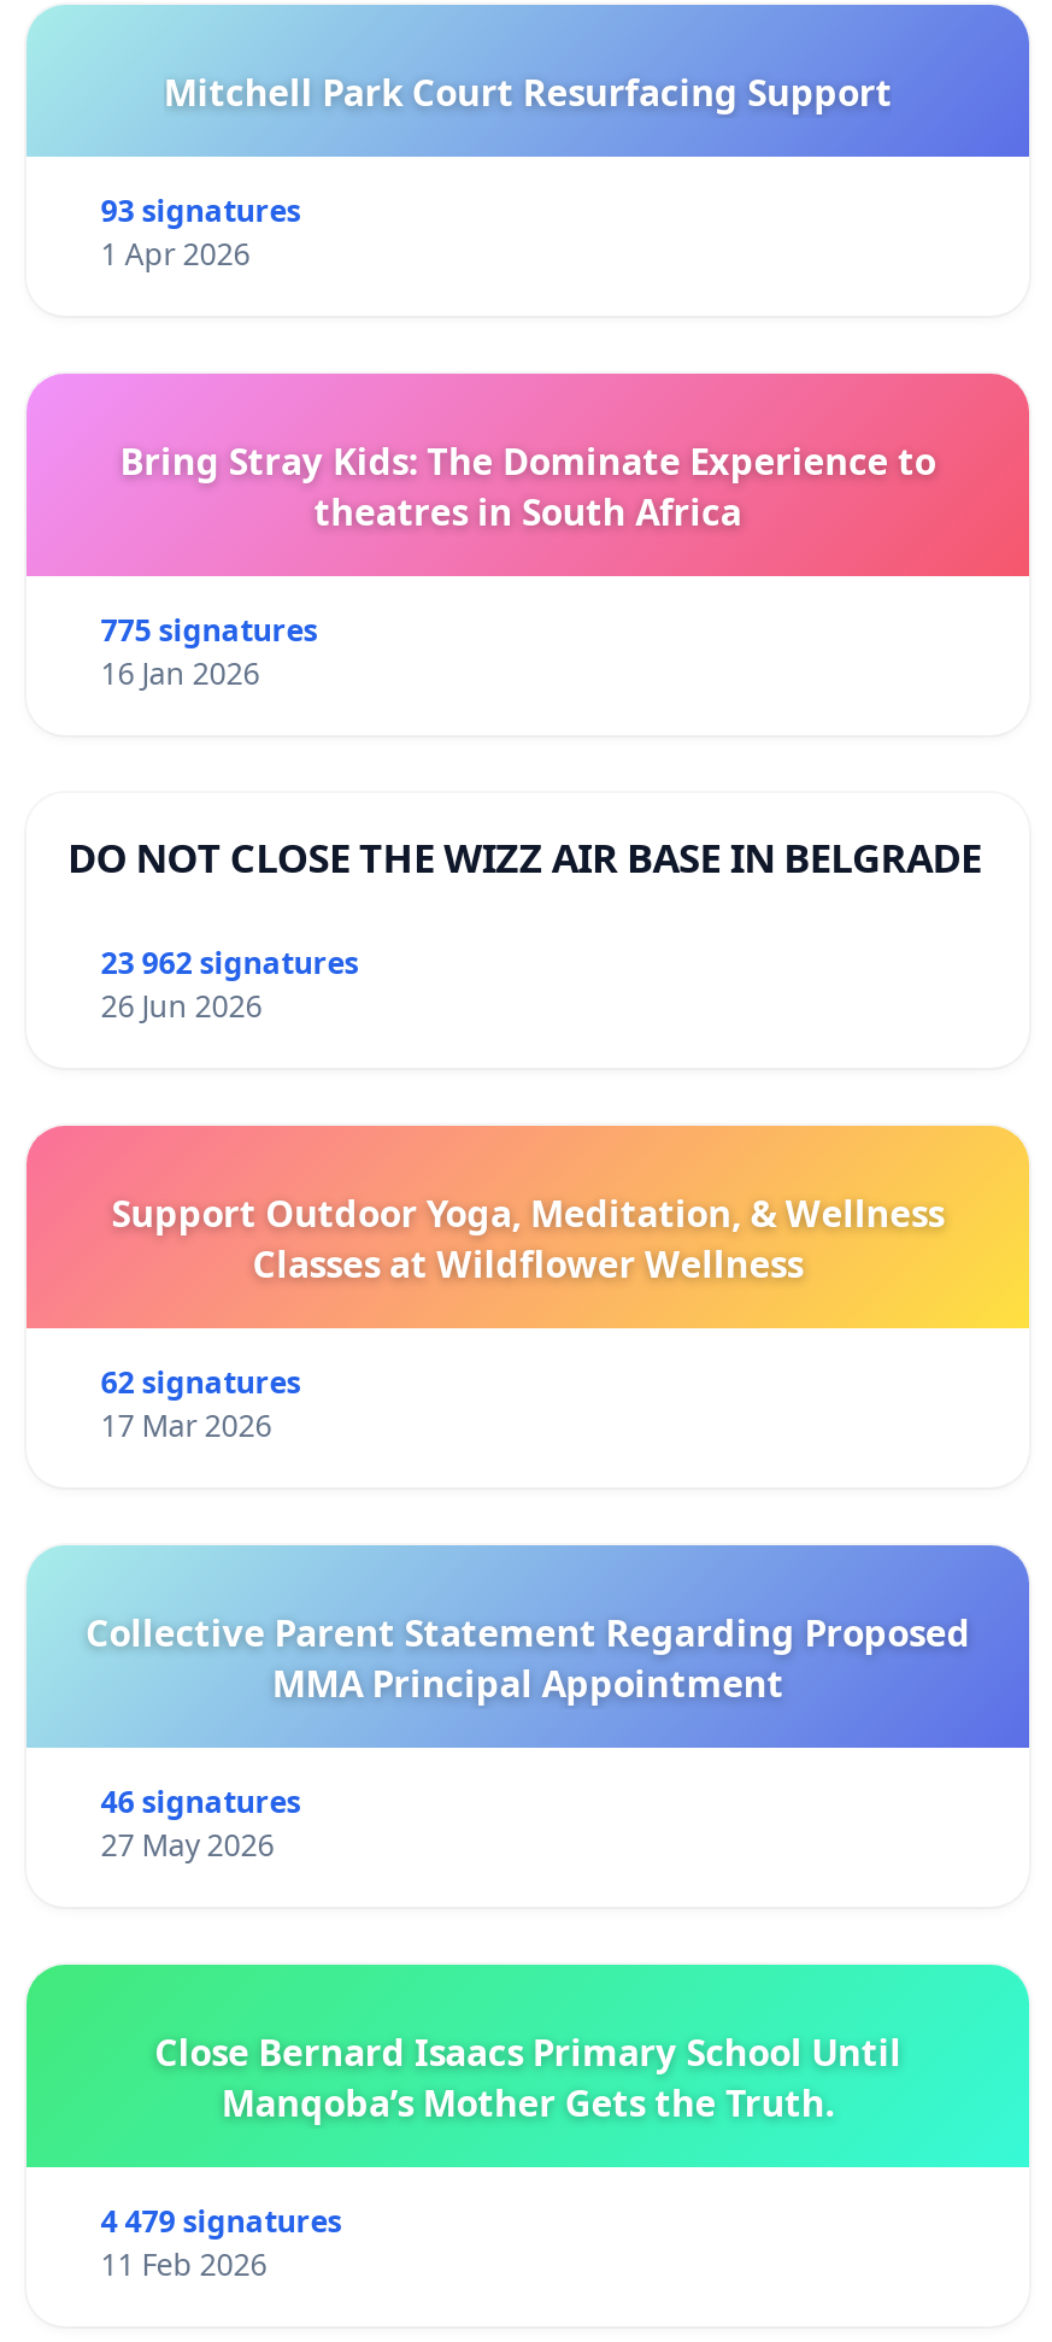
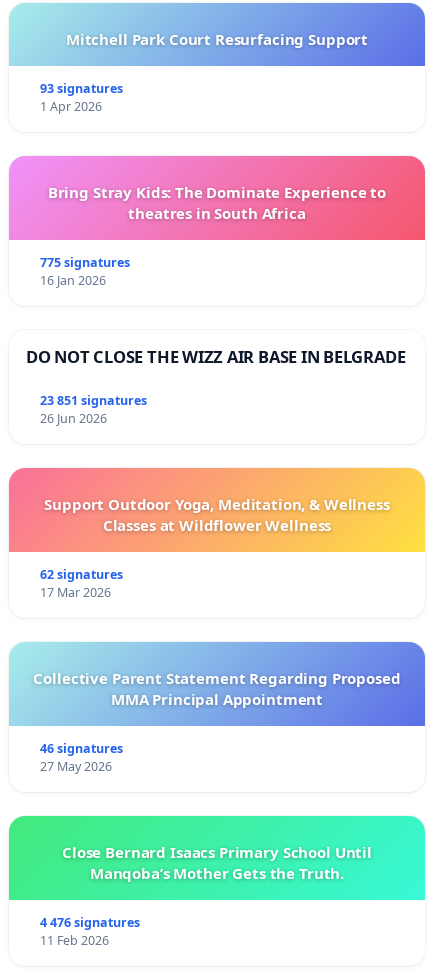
[101,942,359,983] 23 962 signatures -> [40,392,147,409] 23 851 signatures
[101,2201,342,2242] 4 479 signatures -> [40,914,140,931] 4 476 signatures

